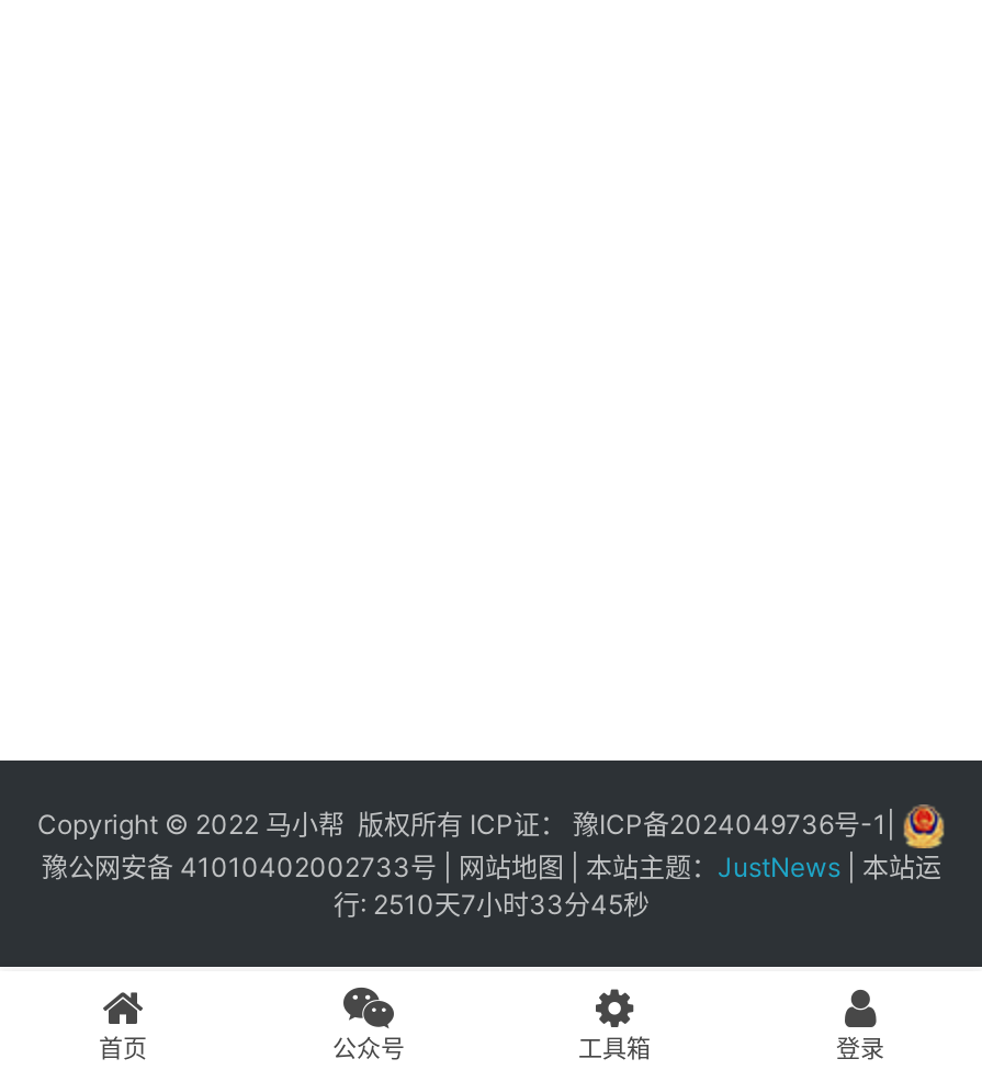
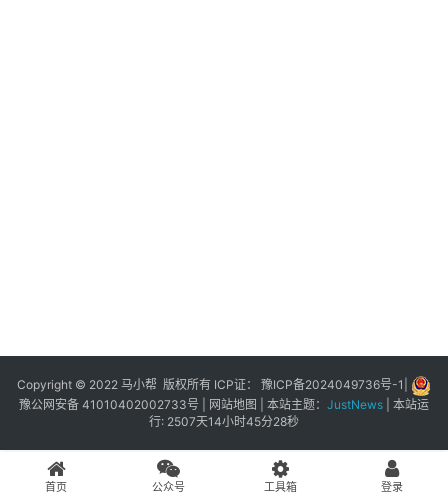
[334,888,650,921] 行: 2510天7小时33分45秒 -> [149,414,299,429] 行: 2507天14小时45分28秒

